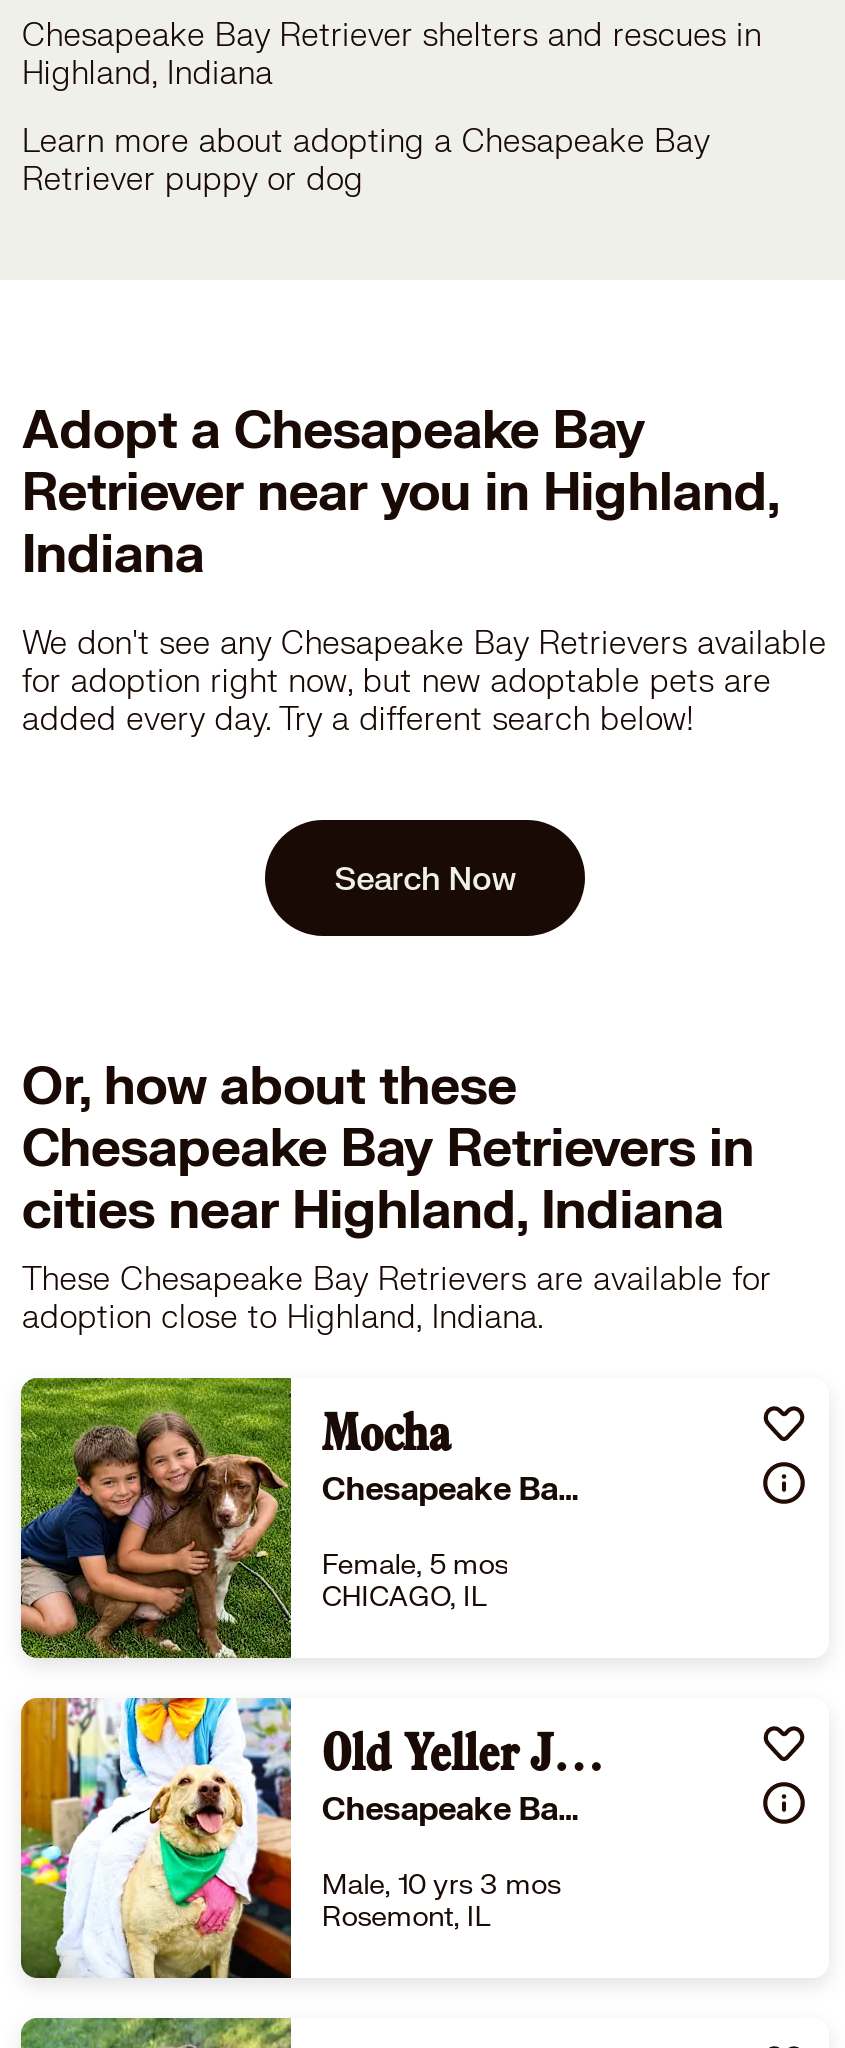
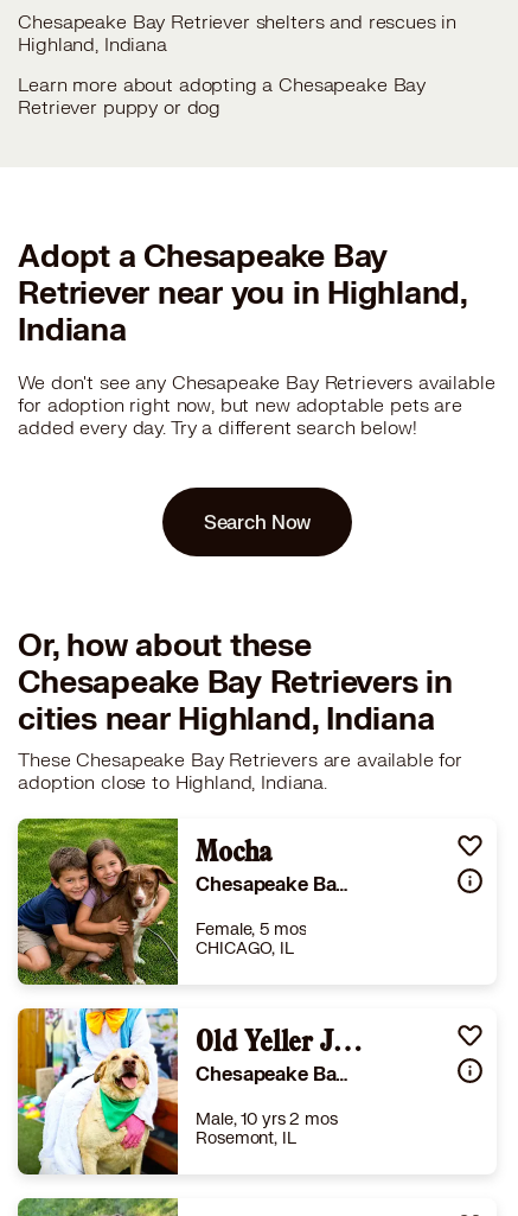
[322,1866,560,1900] Male, 10 yrs 3 mos -> [196,1108,337,1128] Male, 10 yrs 2 mos

